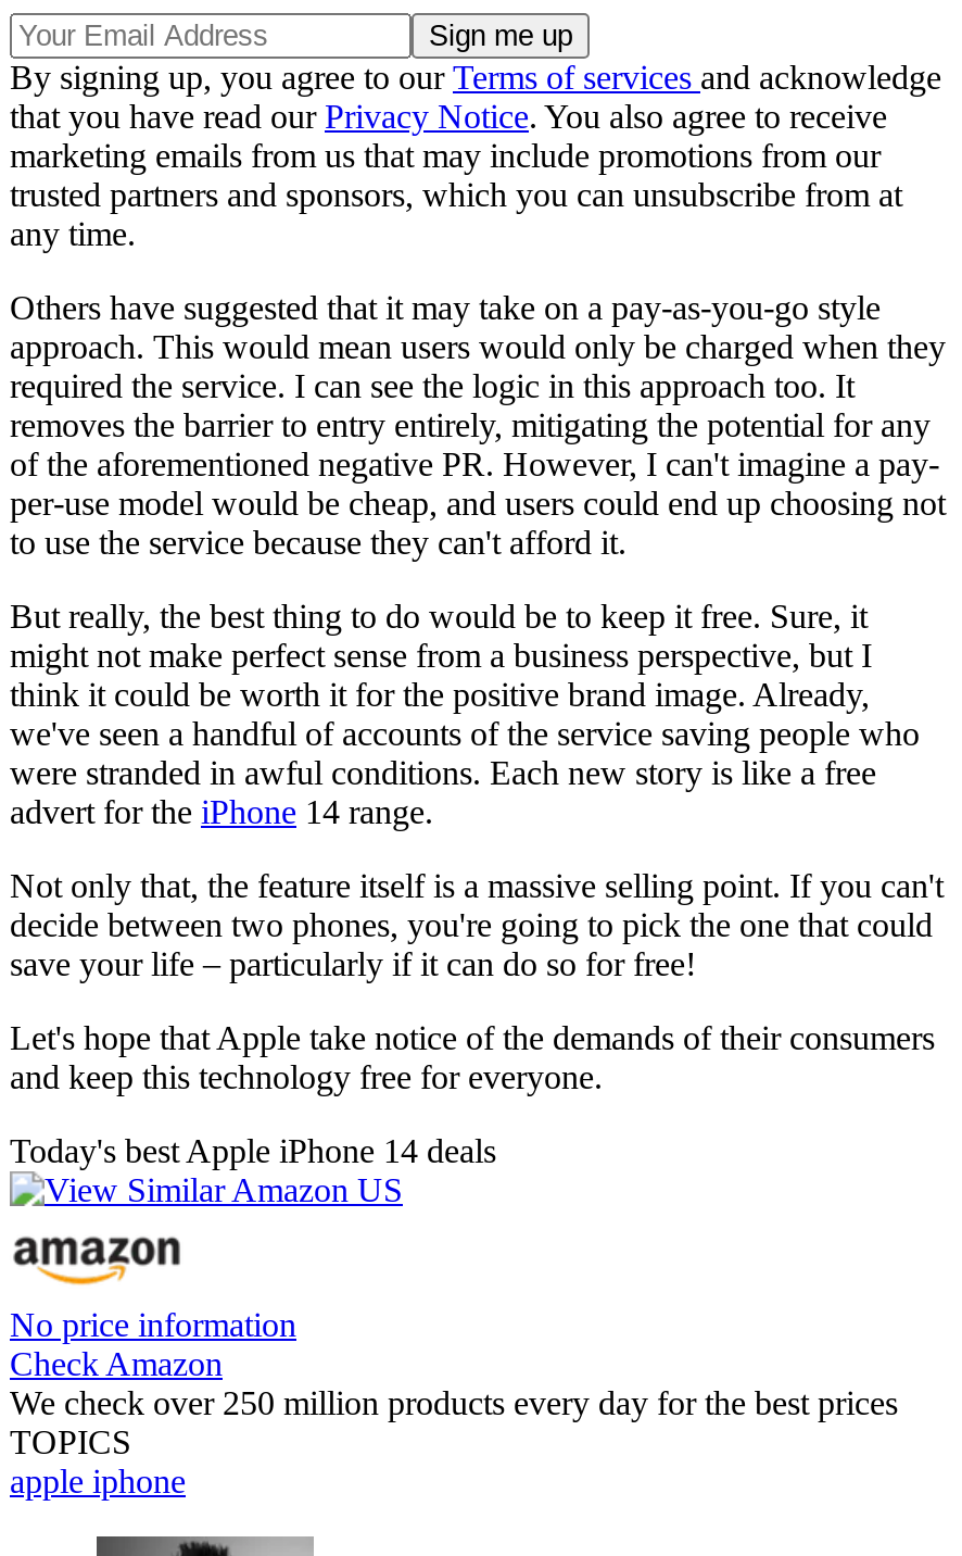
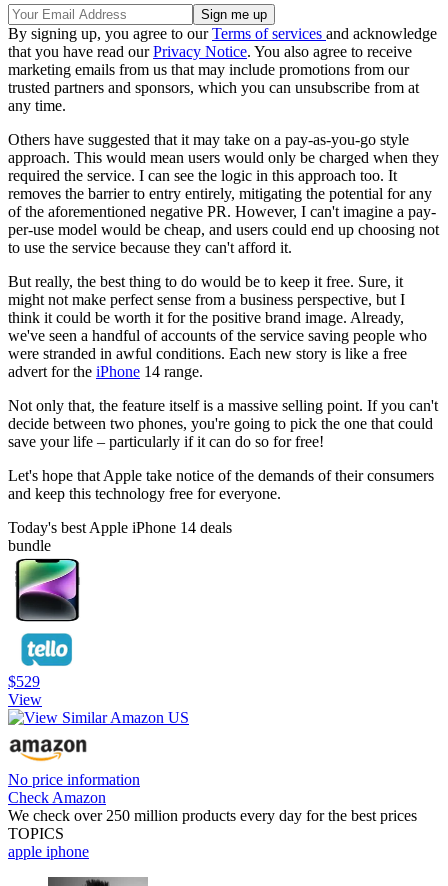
none -> [8,537,51,554] bundle
none -> [8,632,73,708] [image] | $529 | View
none -> [14,558,81,622] [image]

